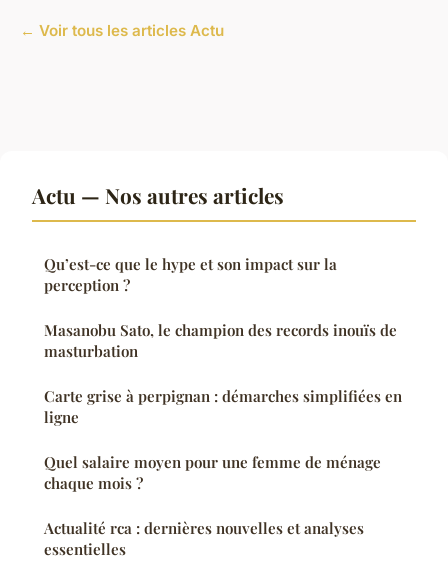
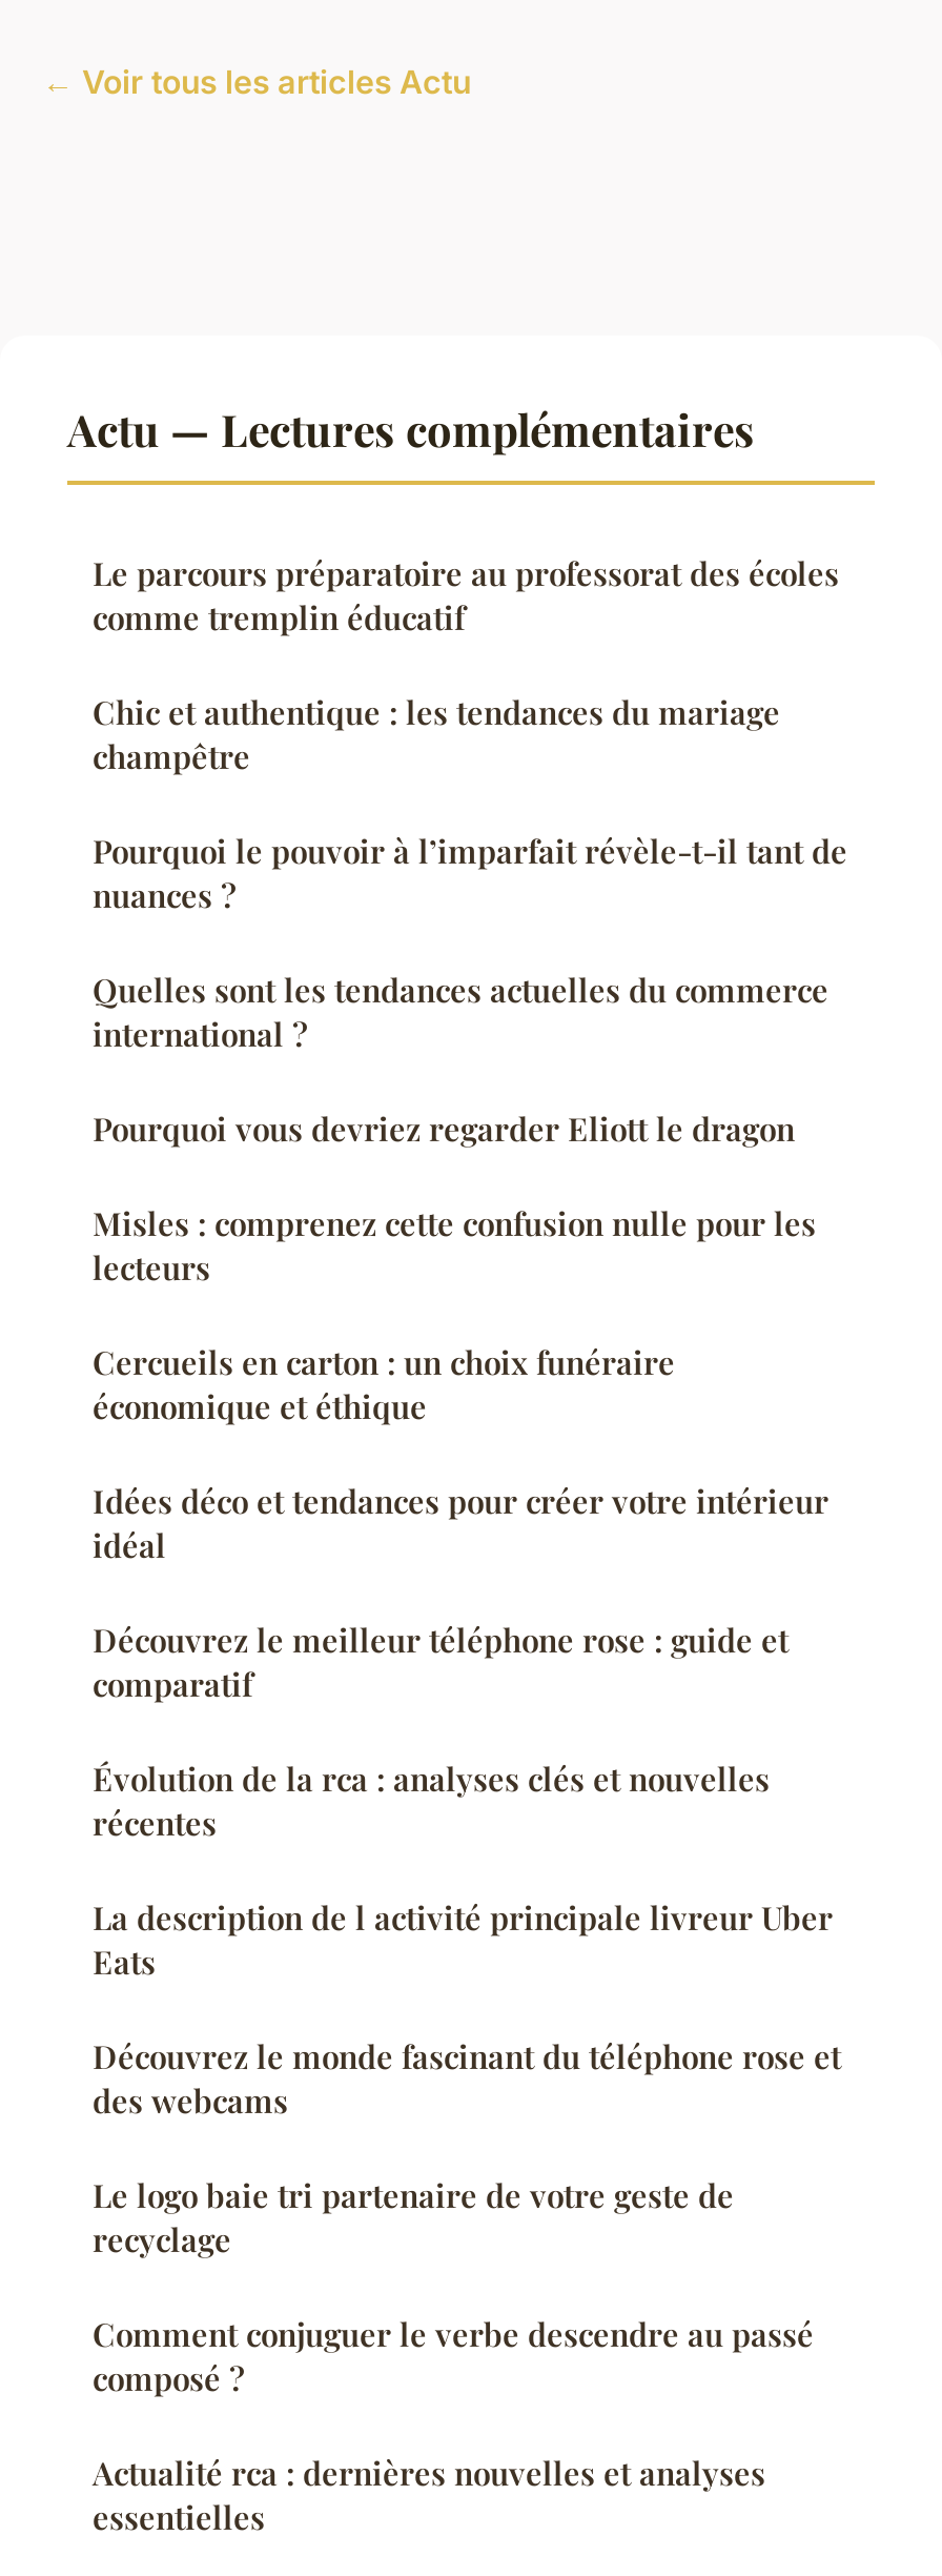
[32,181,402,493] Actu — Nos autres articles | Qu’est-ce que le hype et son impact sur la | perception ? | Masanobu Sato, le champion des records inouïs de | masturbation | Carte grise à perpignan : démarches simplifiées en | ligne | Quel salaire moyen pour une femme de ménage | chaque mois ? -> [67,397,847,2398] Actu — Lectures complémentaires | Le parcours préparatoire au professorat des écoles | comme tremplin éducatif | Chic et authentique : les tendances du mariage | champêtre | Pourquoi le pouvoir à l’imparfait révèle-t-il tant de | nuances ? | Quelles sont les tendances actuelles du commerce | international ? | Pourquoi vous devriez regarder Eliott le dragon | Misles : comprenez cette confusion nulle pour les | lecteurs | Cercueils en carton : un choix funéraire | économique et éthique | Idées déco et tendances pour créer votre intérieur | idéal | Découvrez le meilleur téléphone rose : guide et | comparatif | Évolution de la rca : analyses clés et nouvelles | récentes | La description de l activité principale livreur Uber | Eats | Découvrez le monde fascinant du téléphone rose et | des webcams | Le logo baie tri partenaire de votre geste de | recyclage | Comment conjuguer le verbe descendre au passé | composé ?

